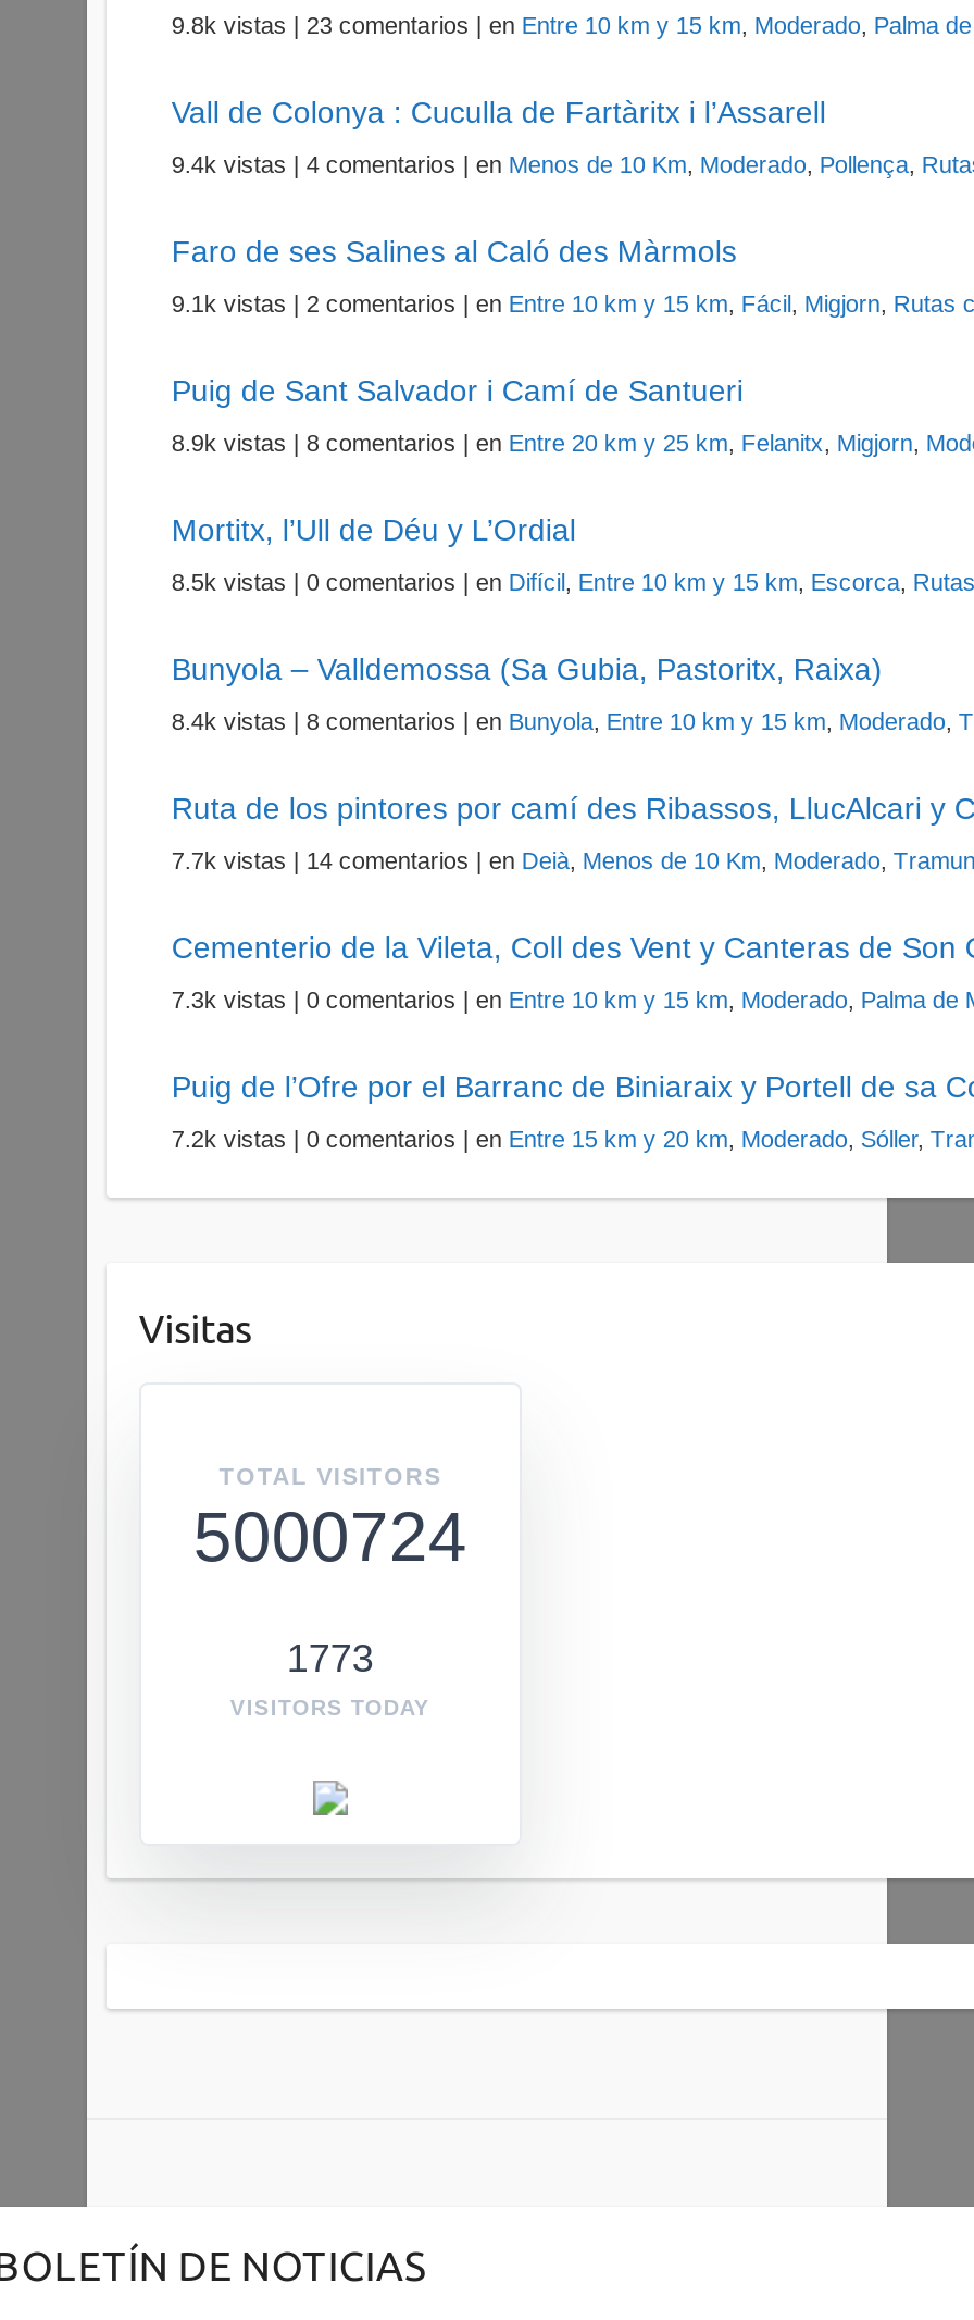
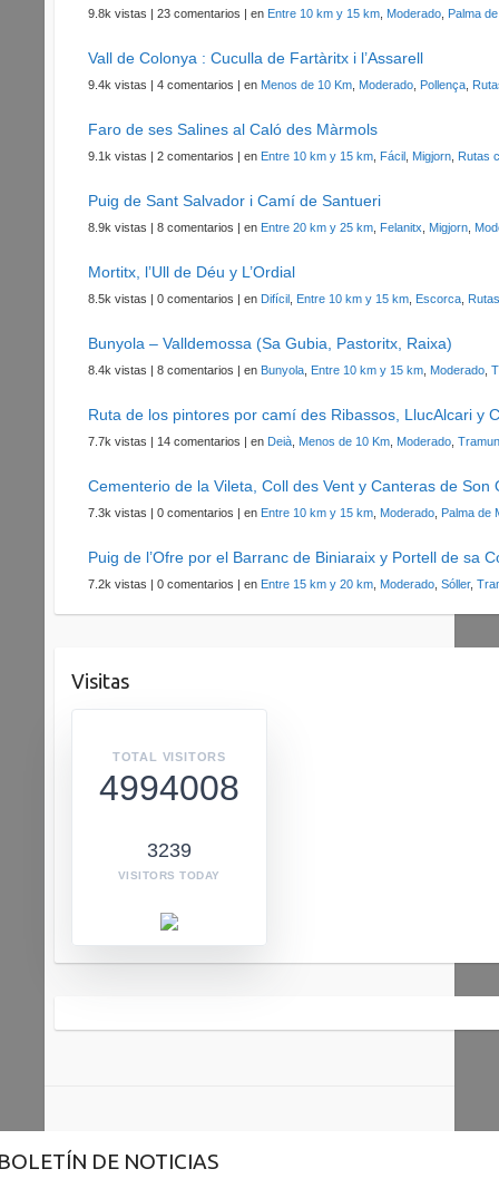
[193,1498,467,1576] 5000724 -> [99,768,239,808] 4994008
[287,1637,374,1681] 1773 -> [147,839,191,862] 3239

